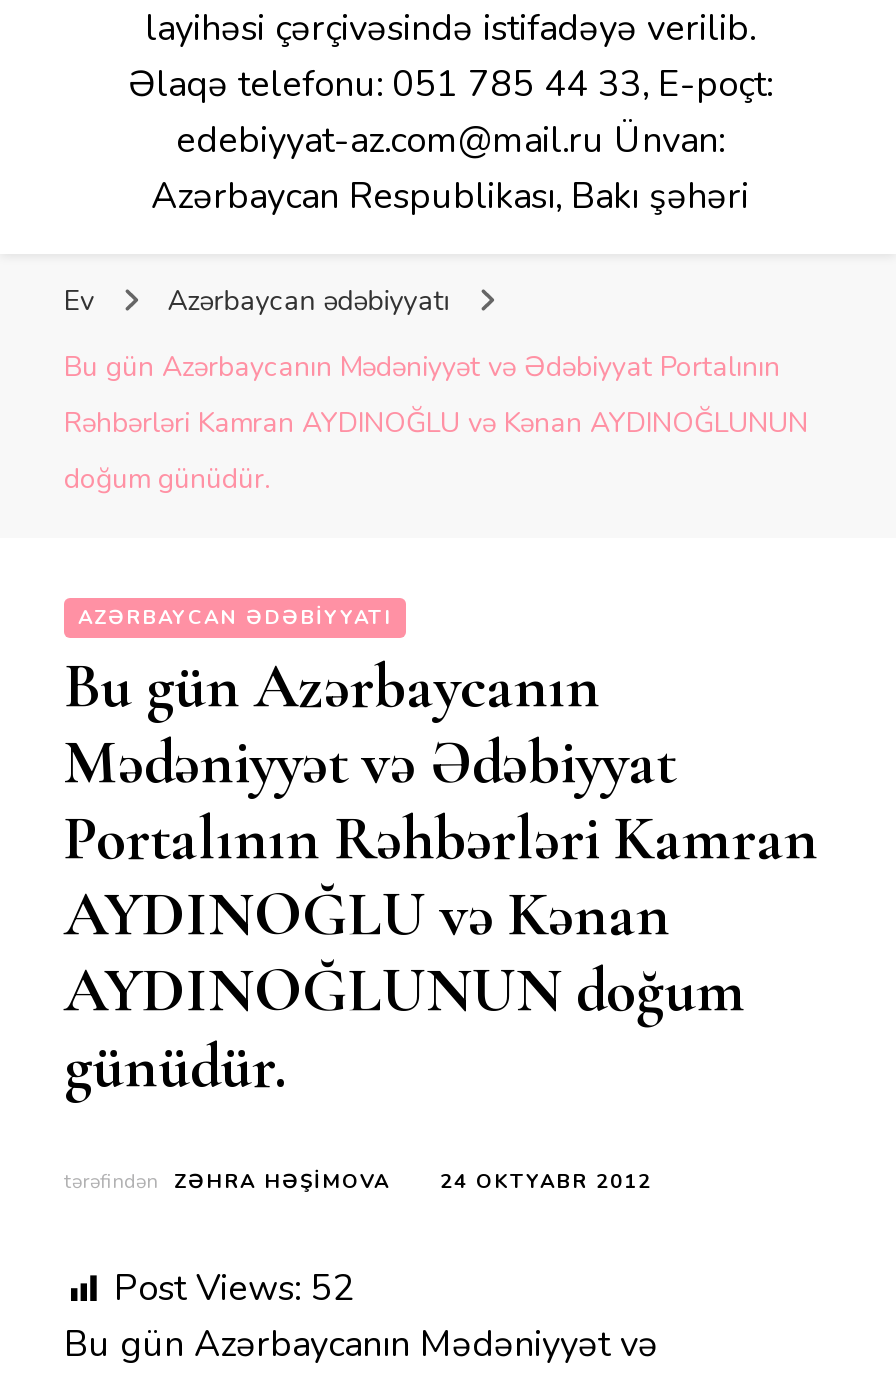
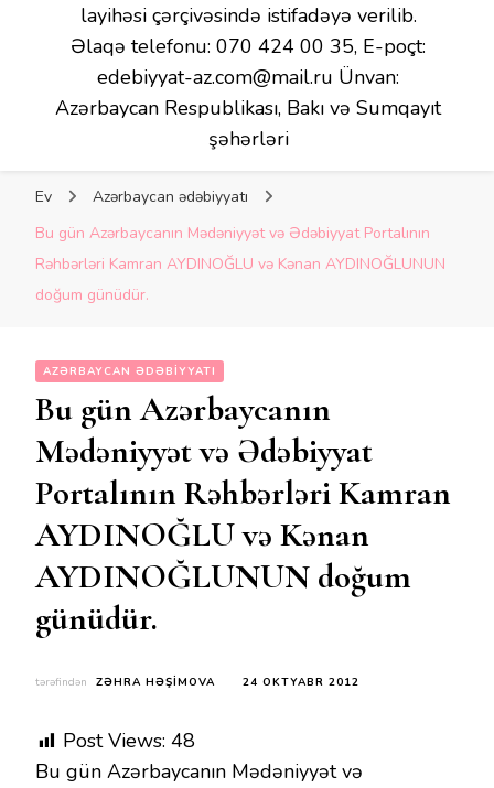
[128,60,772,108] Əlaqə telefonu: 051 785 44 33, E-poçt: -> [71,33,426,60] Əlaqə telefonu: 070 424 00 35, E-poçt:
[151,172,749,220] Azərbaycan Respublikası, Bakı şəhəri -> [55,95,441,152] Azərbaycan Respublikası, Bakı və Sumqayıt | şəhərləri
[114,1264,354,1312] Post Views: 52 -> [63,727,195,754] Post Views: 48

